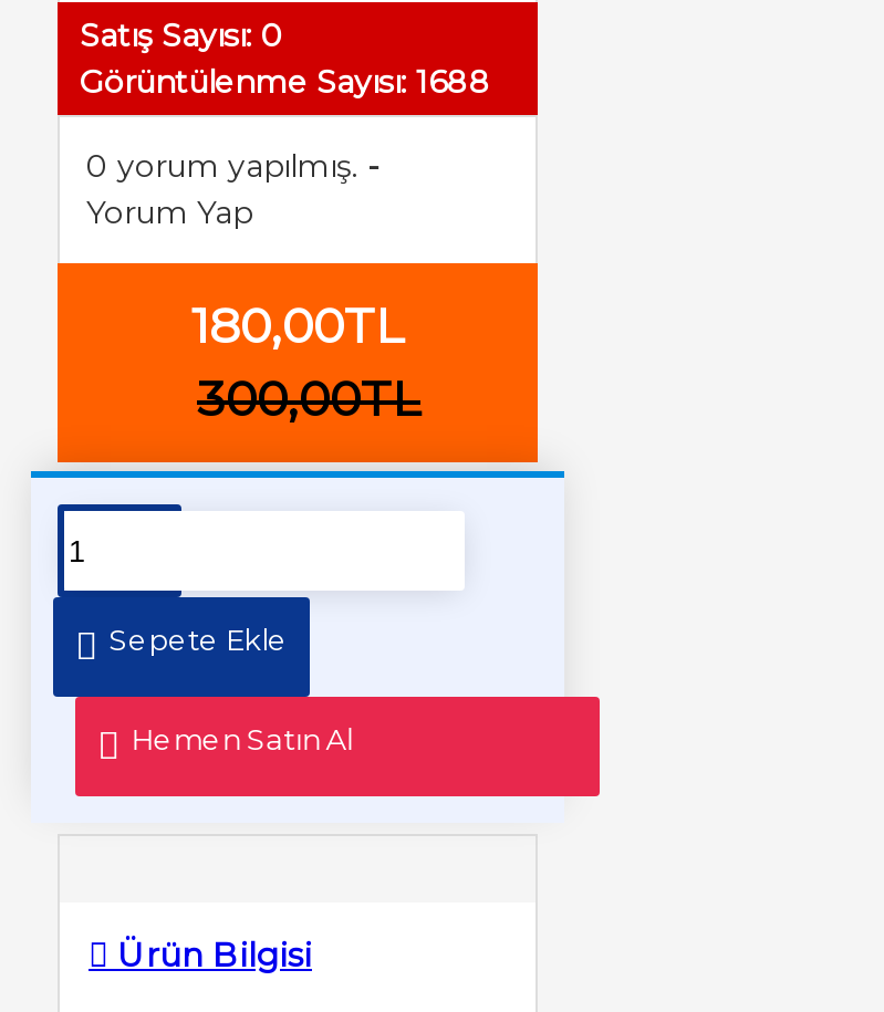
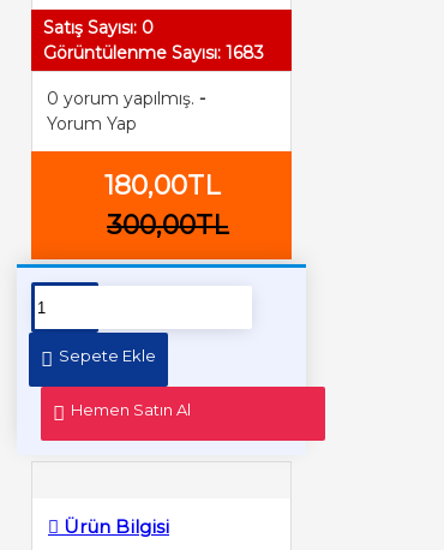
[80,62,491,102] Görüntülenme Sayısı: 1688 -> [43,42,264,64] Görüntülenme Sayısı: 1683

